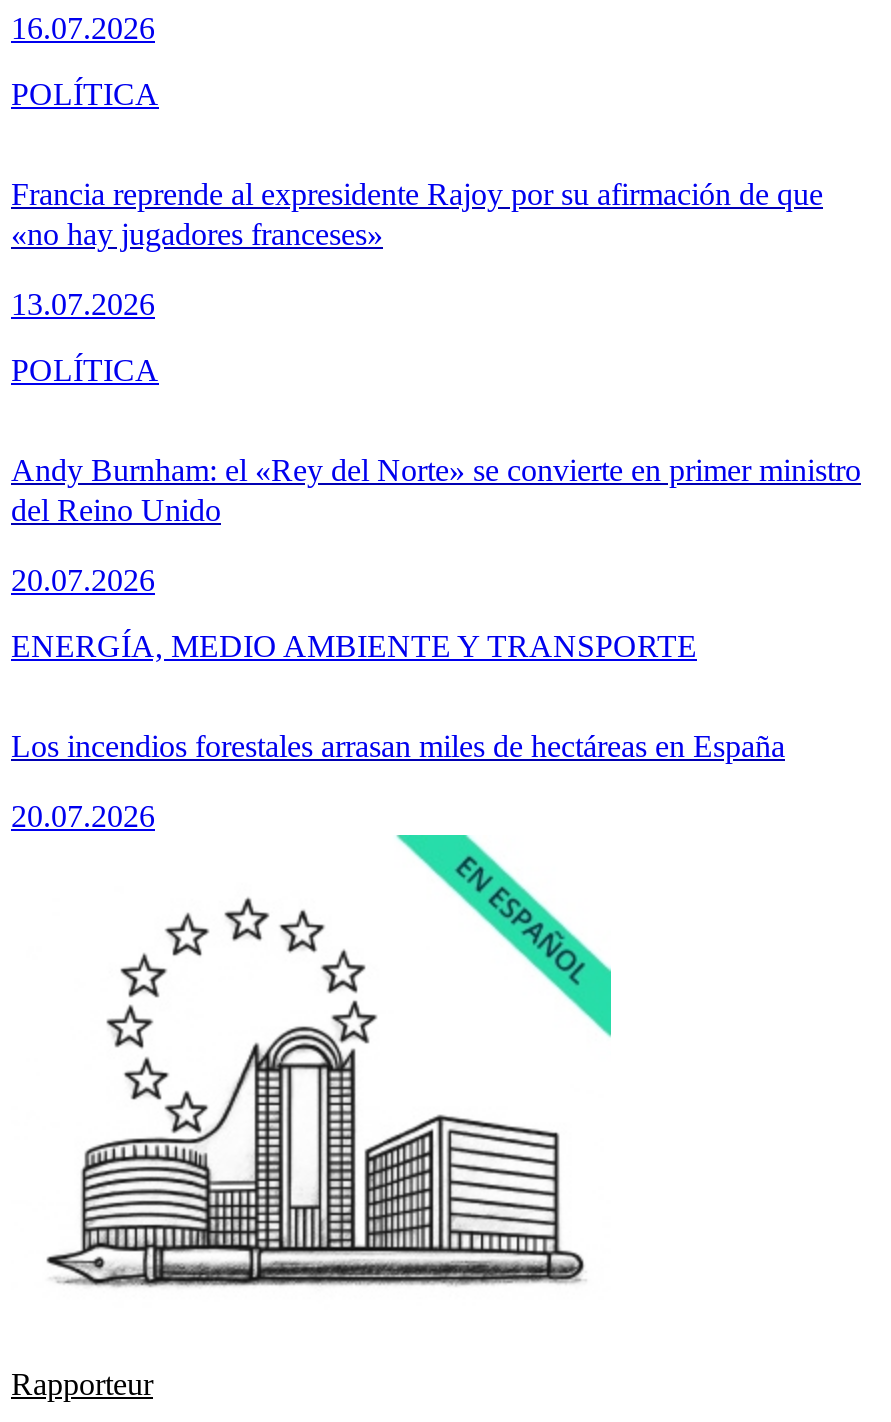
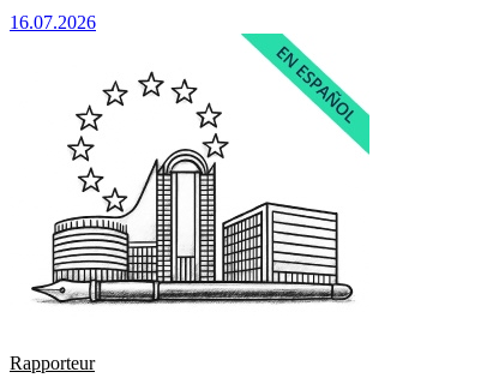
[11,76,159,110] POLÍTICA -> none
[11,176,823,320] Francia reprende al expresidente Rajoy por su afirmación de que | «no hay jugadores franceses» | 13.07.2026 -> none
[11,352,159,386] POLÍTICA -> none
[11,452,861,596] Andy Burnham: el «Rey del Norte» se convierte en primer ministro | del Reino Unido | 20.07.2026 -> none
[11,628,697,662] ENERGÍA, MEDIO AMBIENTE Y TRANSPORTE -> none
[11,728,785,832] Los incendios forestales arrasan miles de hectáreas en España | 20.07.2026 -> none

